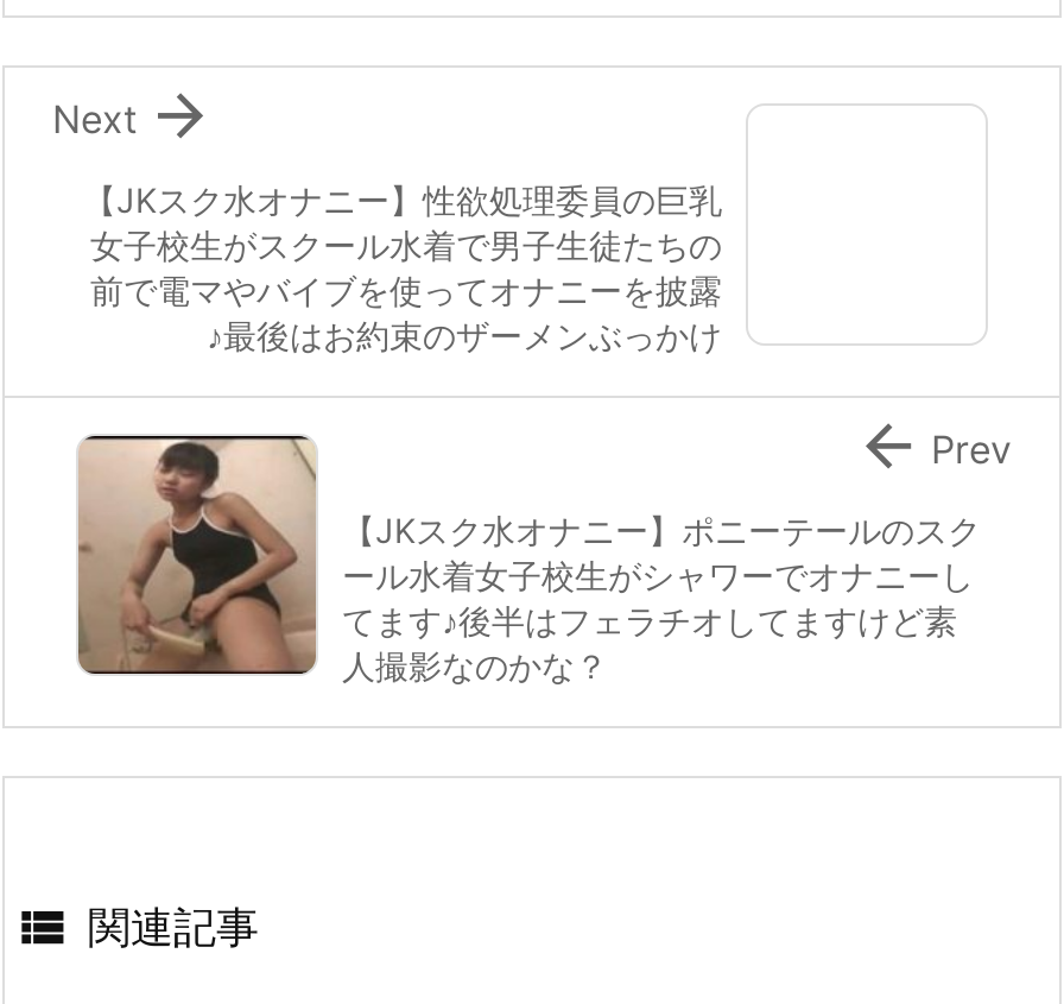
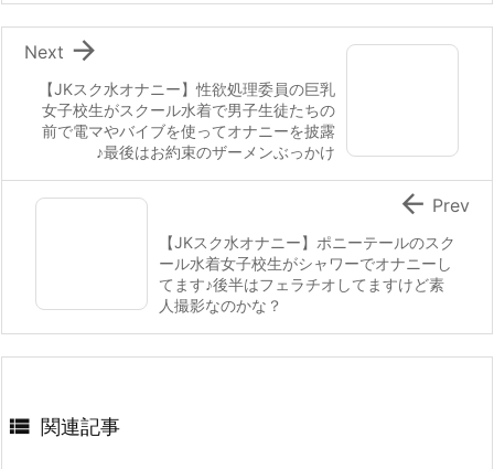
[76,434,318,676] [image] -> none

